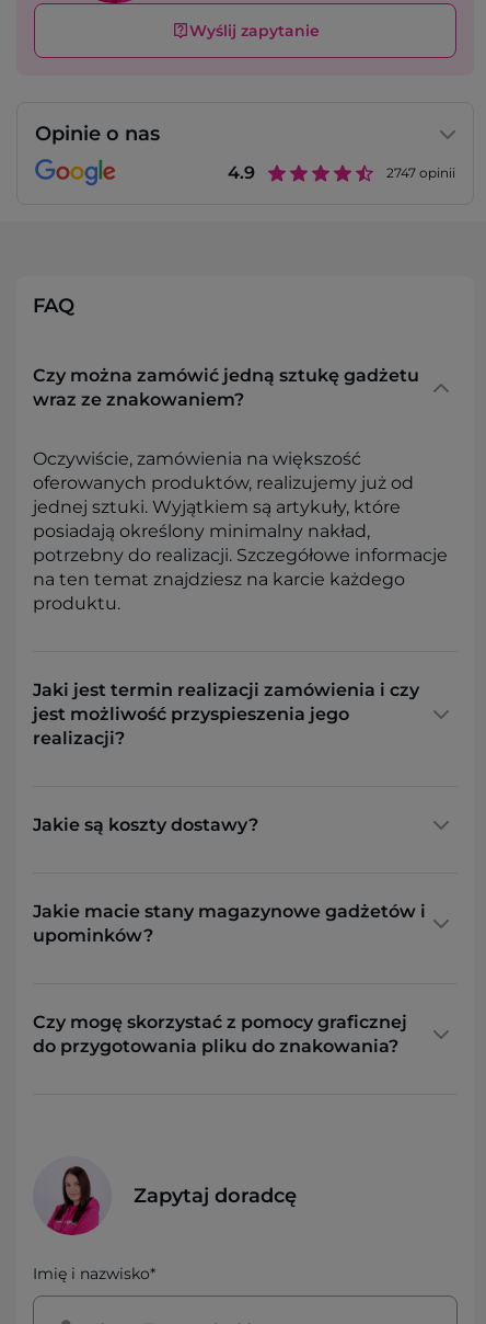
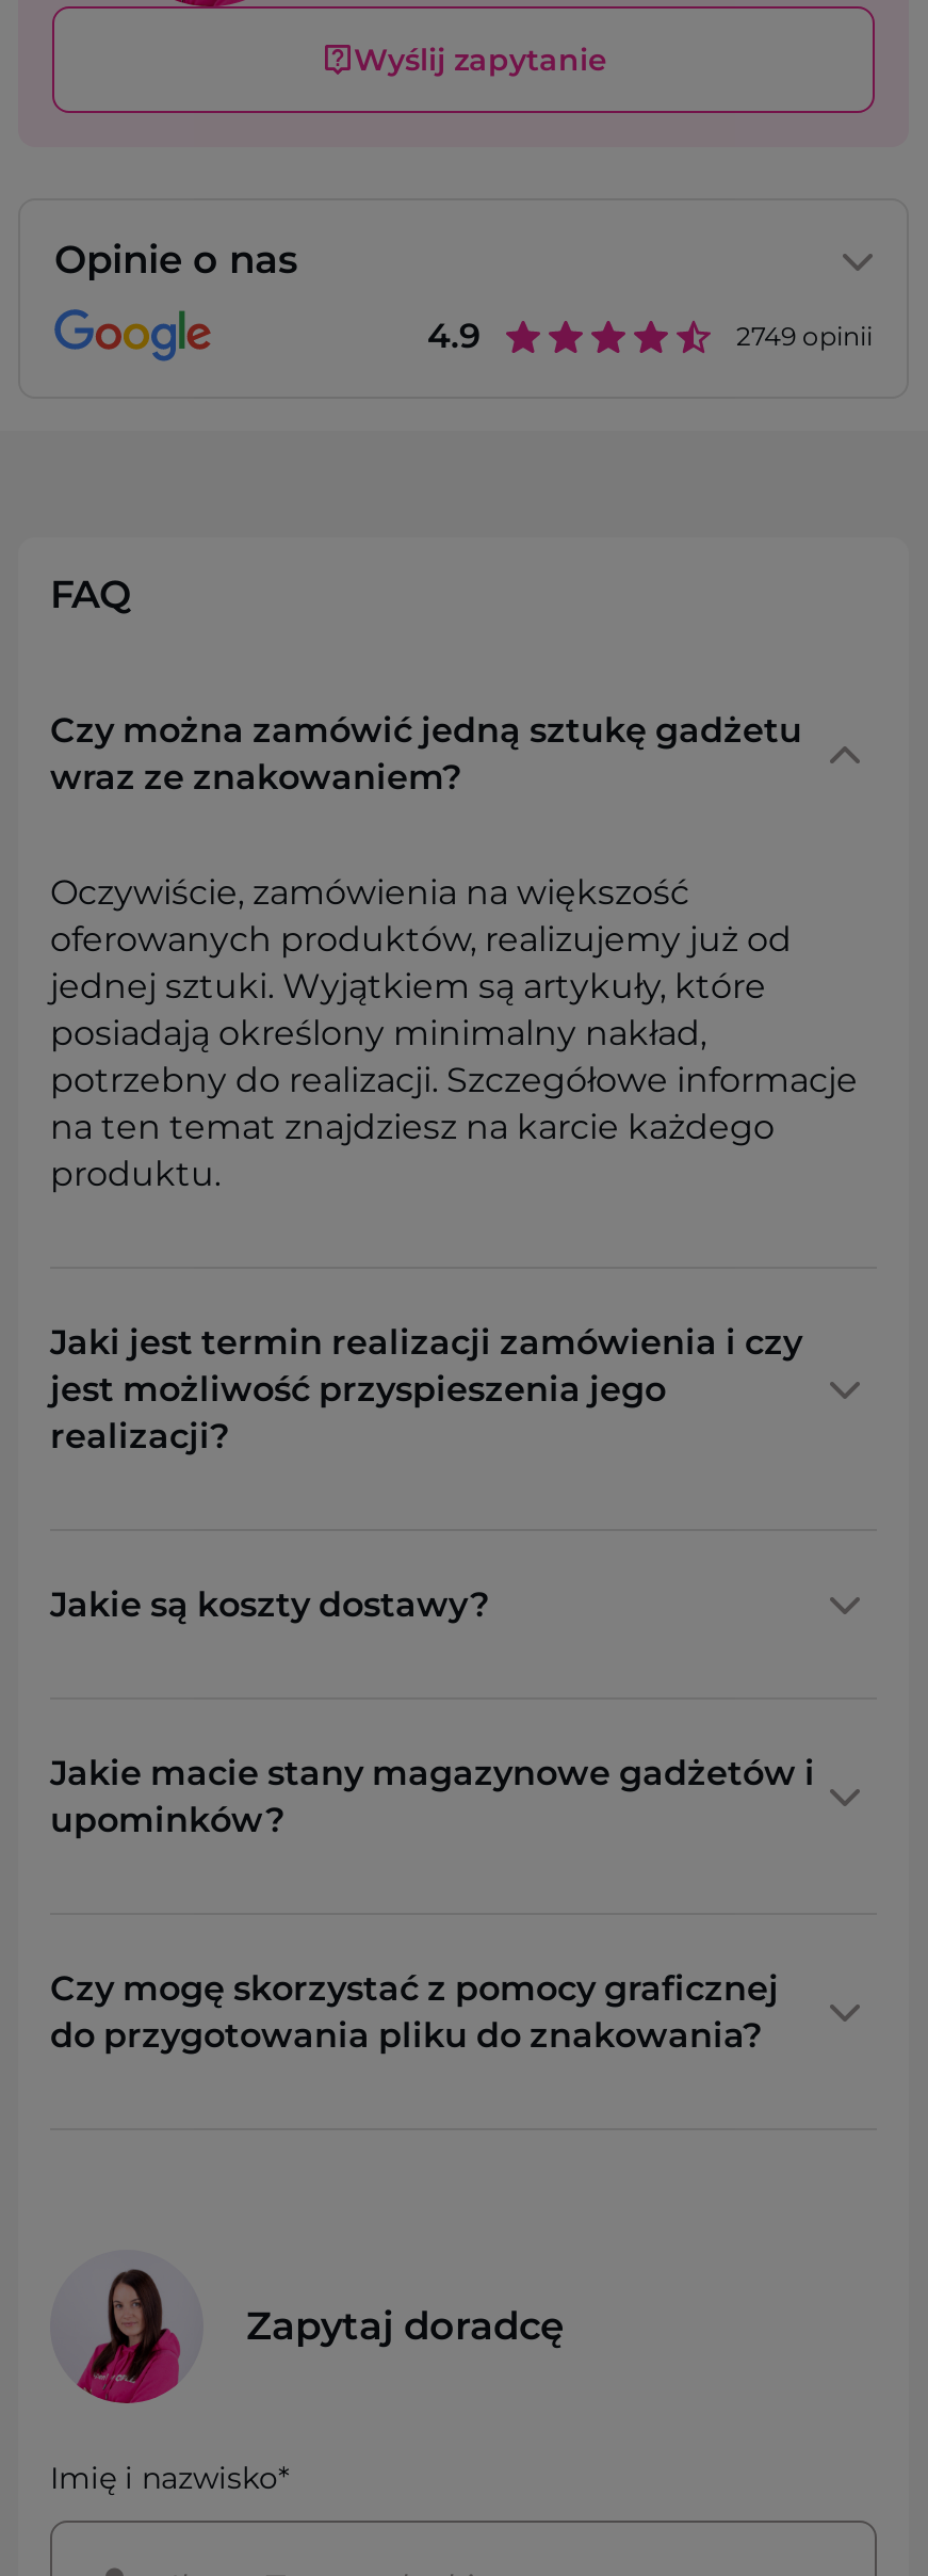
[386,165,455,181] 2747 opinii -> [736,321,873,353] 2749 opinii

